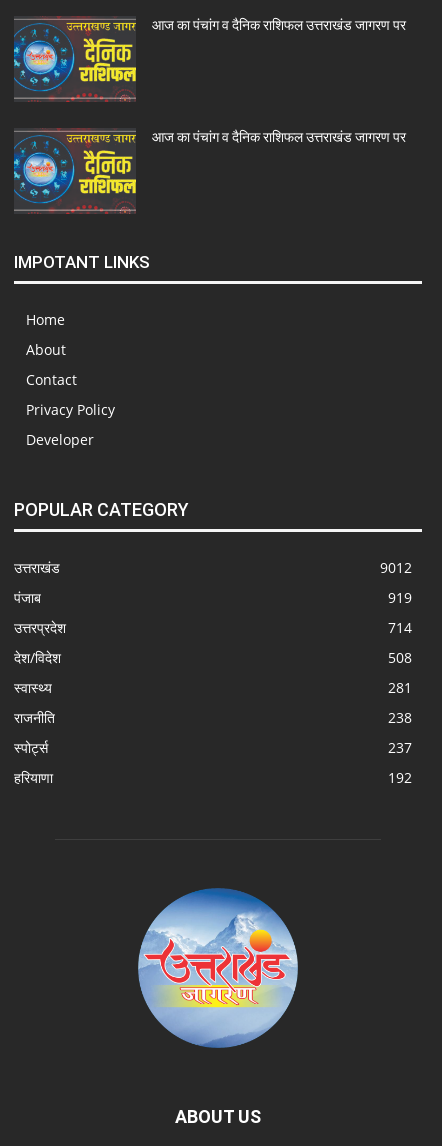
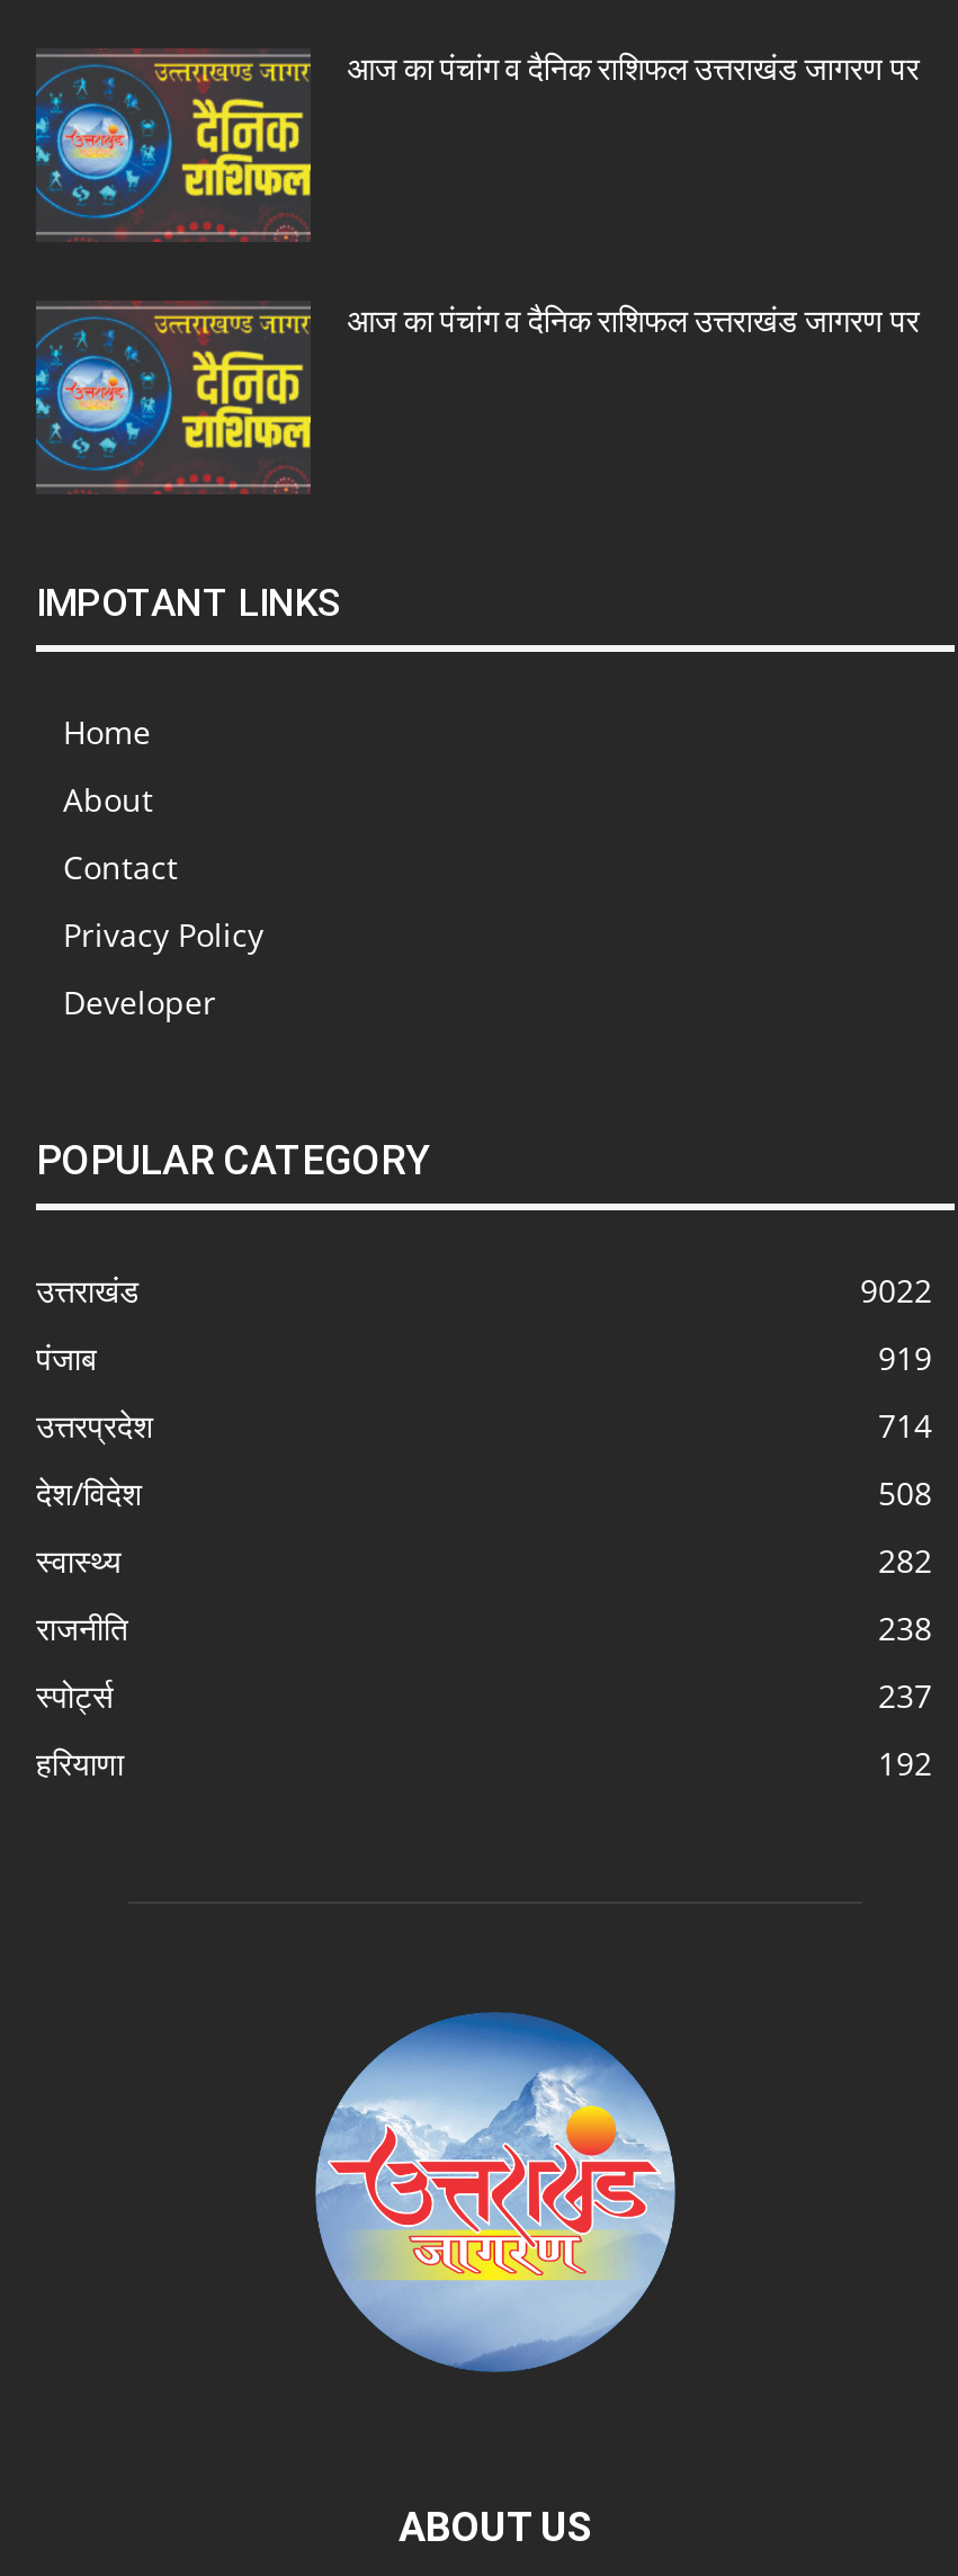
[380,558,412,577] 9012 -> [860,1268,932,1311] 9022
[388,678,412,697] 281 -> [878,1539,932,1581] 282

